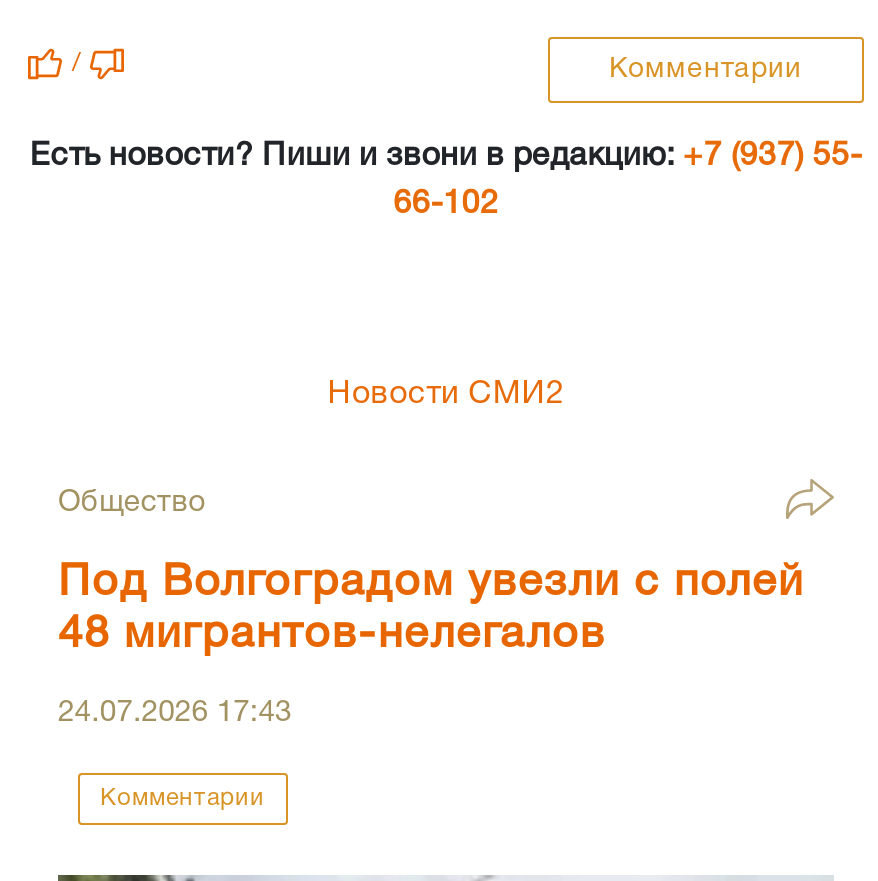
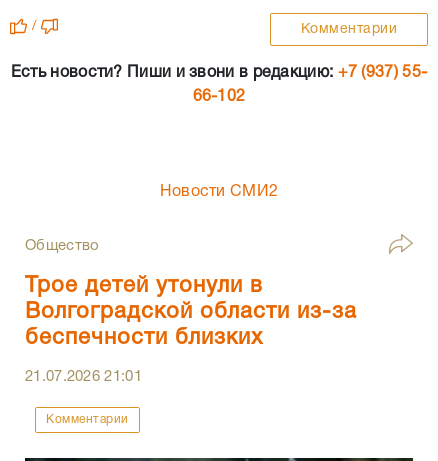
[58,563,804,655] Под Волгоградом увезли с полей | 48 мигрантов-нелегалов -> [25,276,357,348] Трое детей утонули в | Волгоградской области из-за | беспечности близких
[58,699,292,727] 24.07.2026 17:43 -> [25,370,142,384] 21.07.2026 21:01

